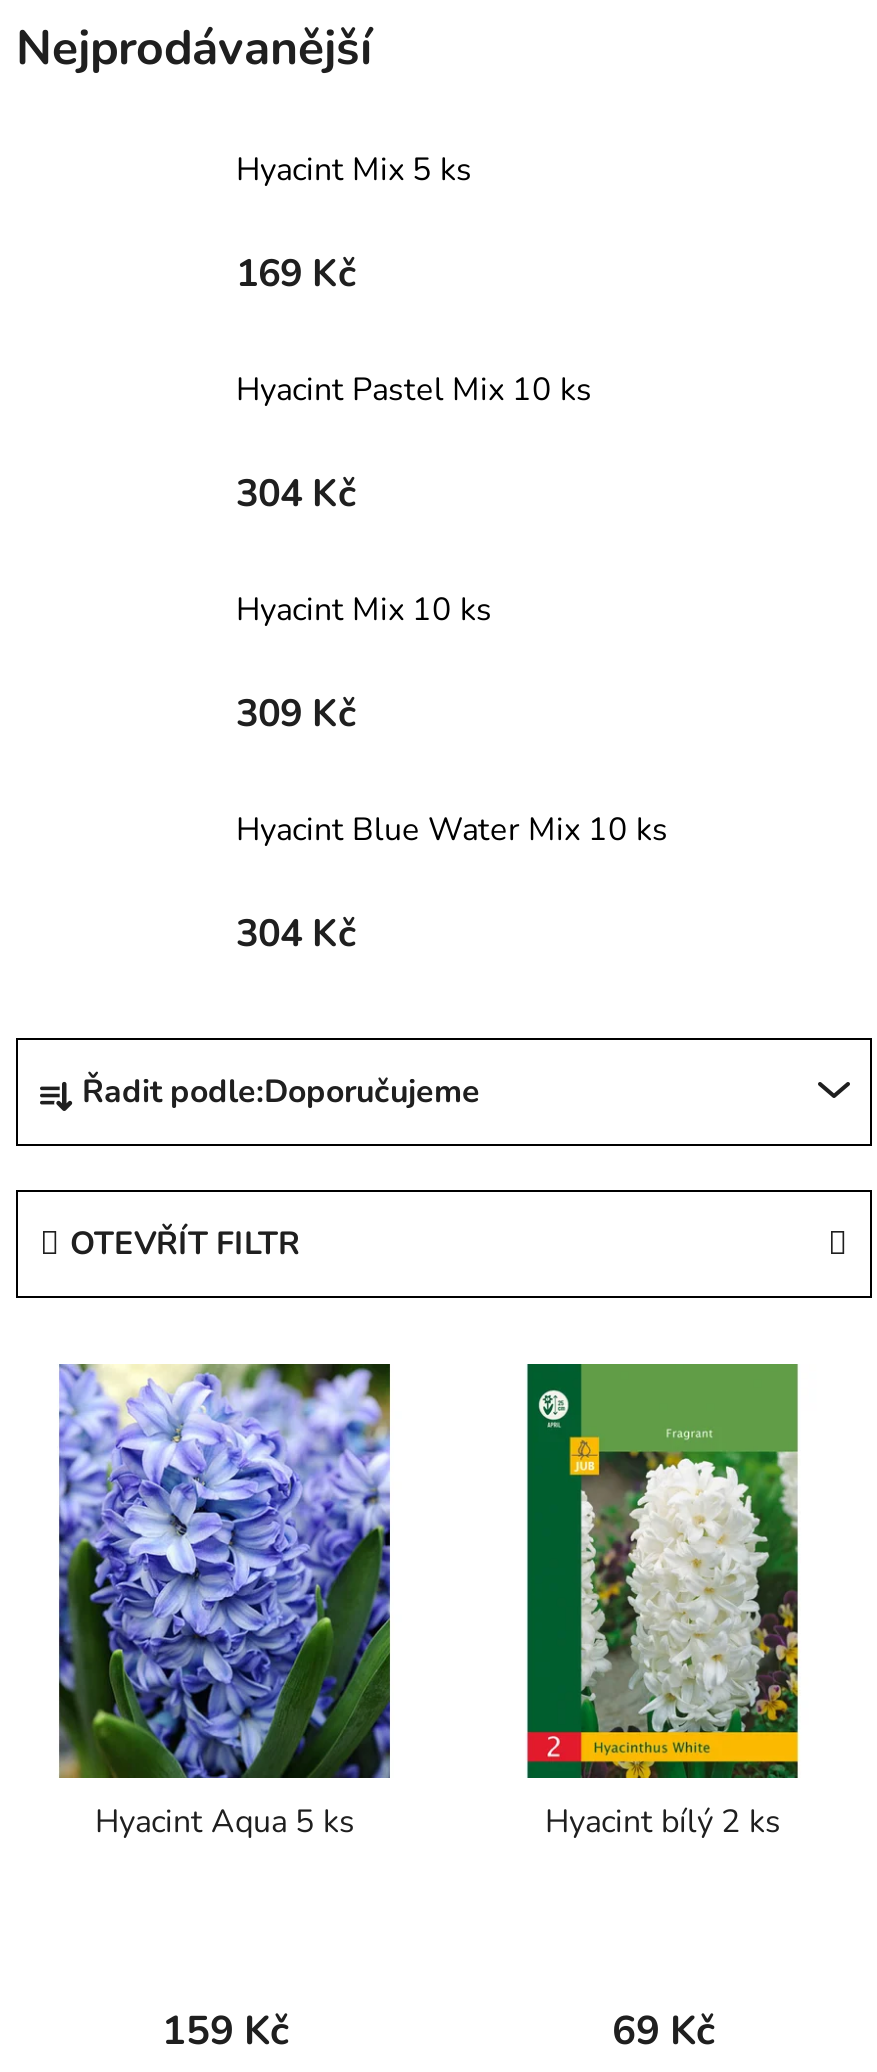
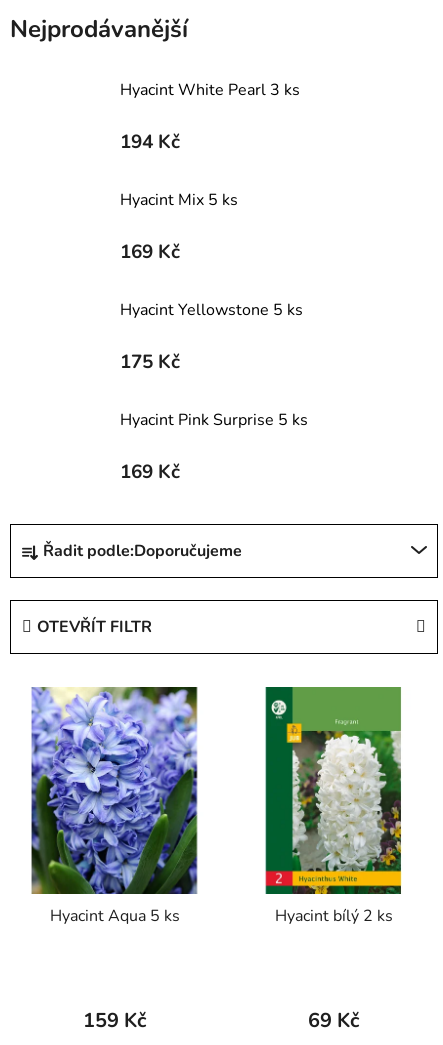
none -> [120,78,300,154] Hyacint White Pearl 3 ks | 194 Kč
moved [236,147,472,299] -> [120,188,238,264]: Hyacint Mix 5 ks | 169 Kč
[236,367,668,959] Hyacint Pastel Mix 10 ks | 304 Kč | Hyacint Mix 10 ks | 309 Kč | Hyacint Blue Water Mix 10 ks | 304 Kč -> [120,298,308,484] Hyacint Yellowstone 5 ks | 175 Kč | Hyacint Pink Surprise 5 ks | 169 Kč

